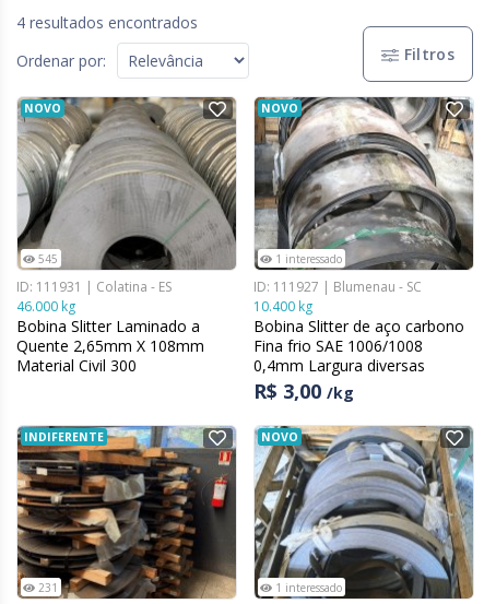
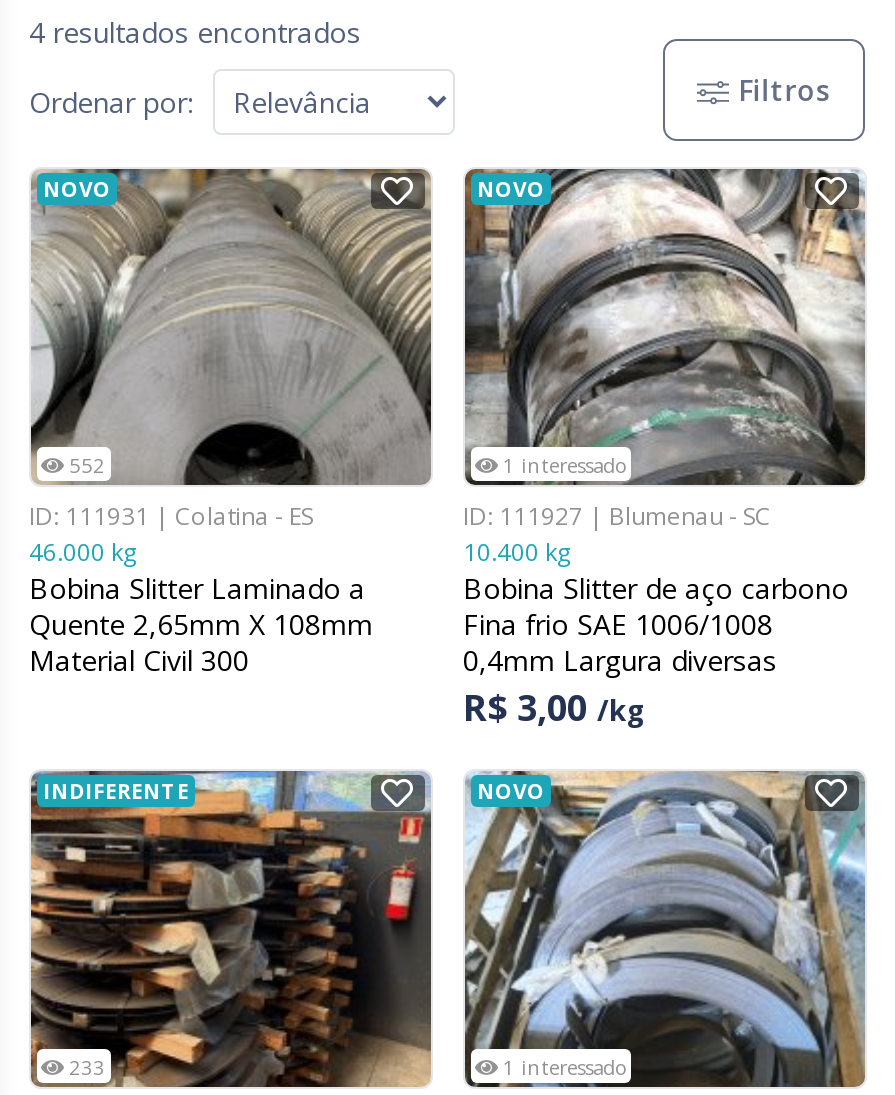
[35,251,58,267] 545 -> [63,451,105,479] 552
[35,580,58,595] 231 -> [63,1053,105,1081] 233

